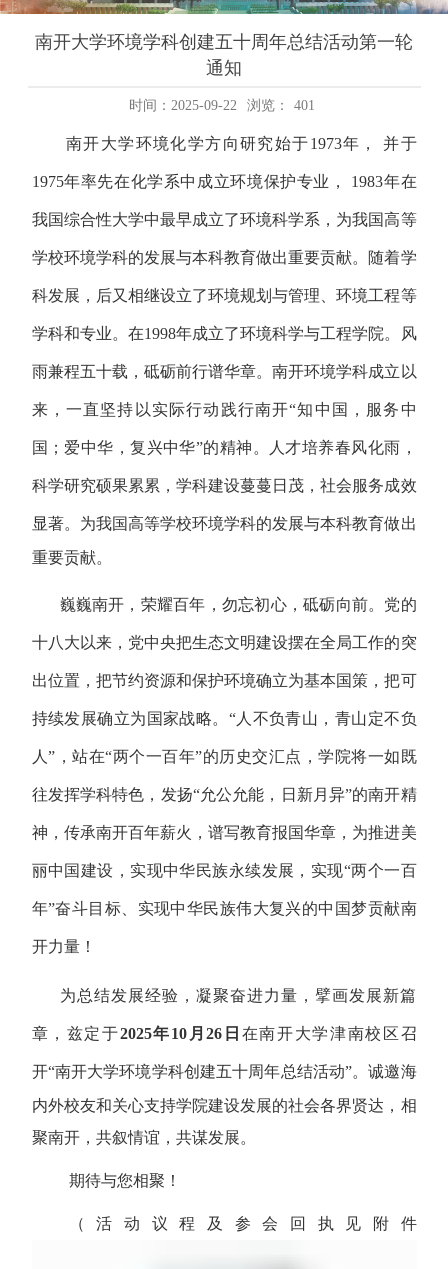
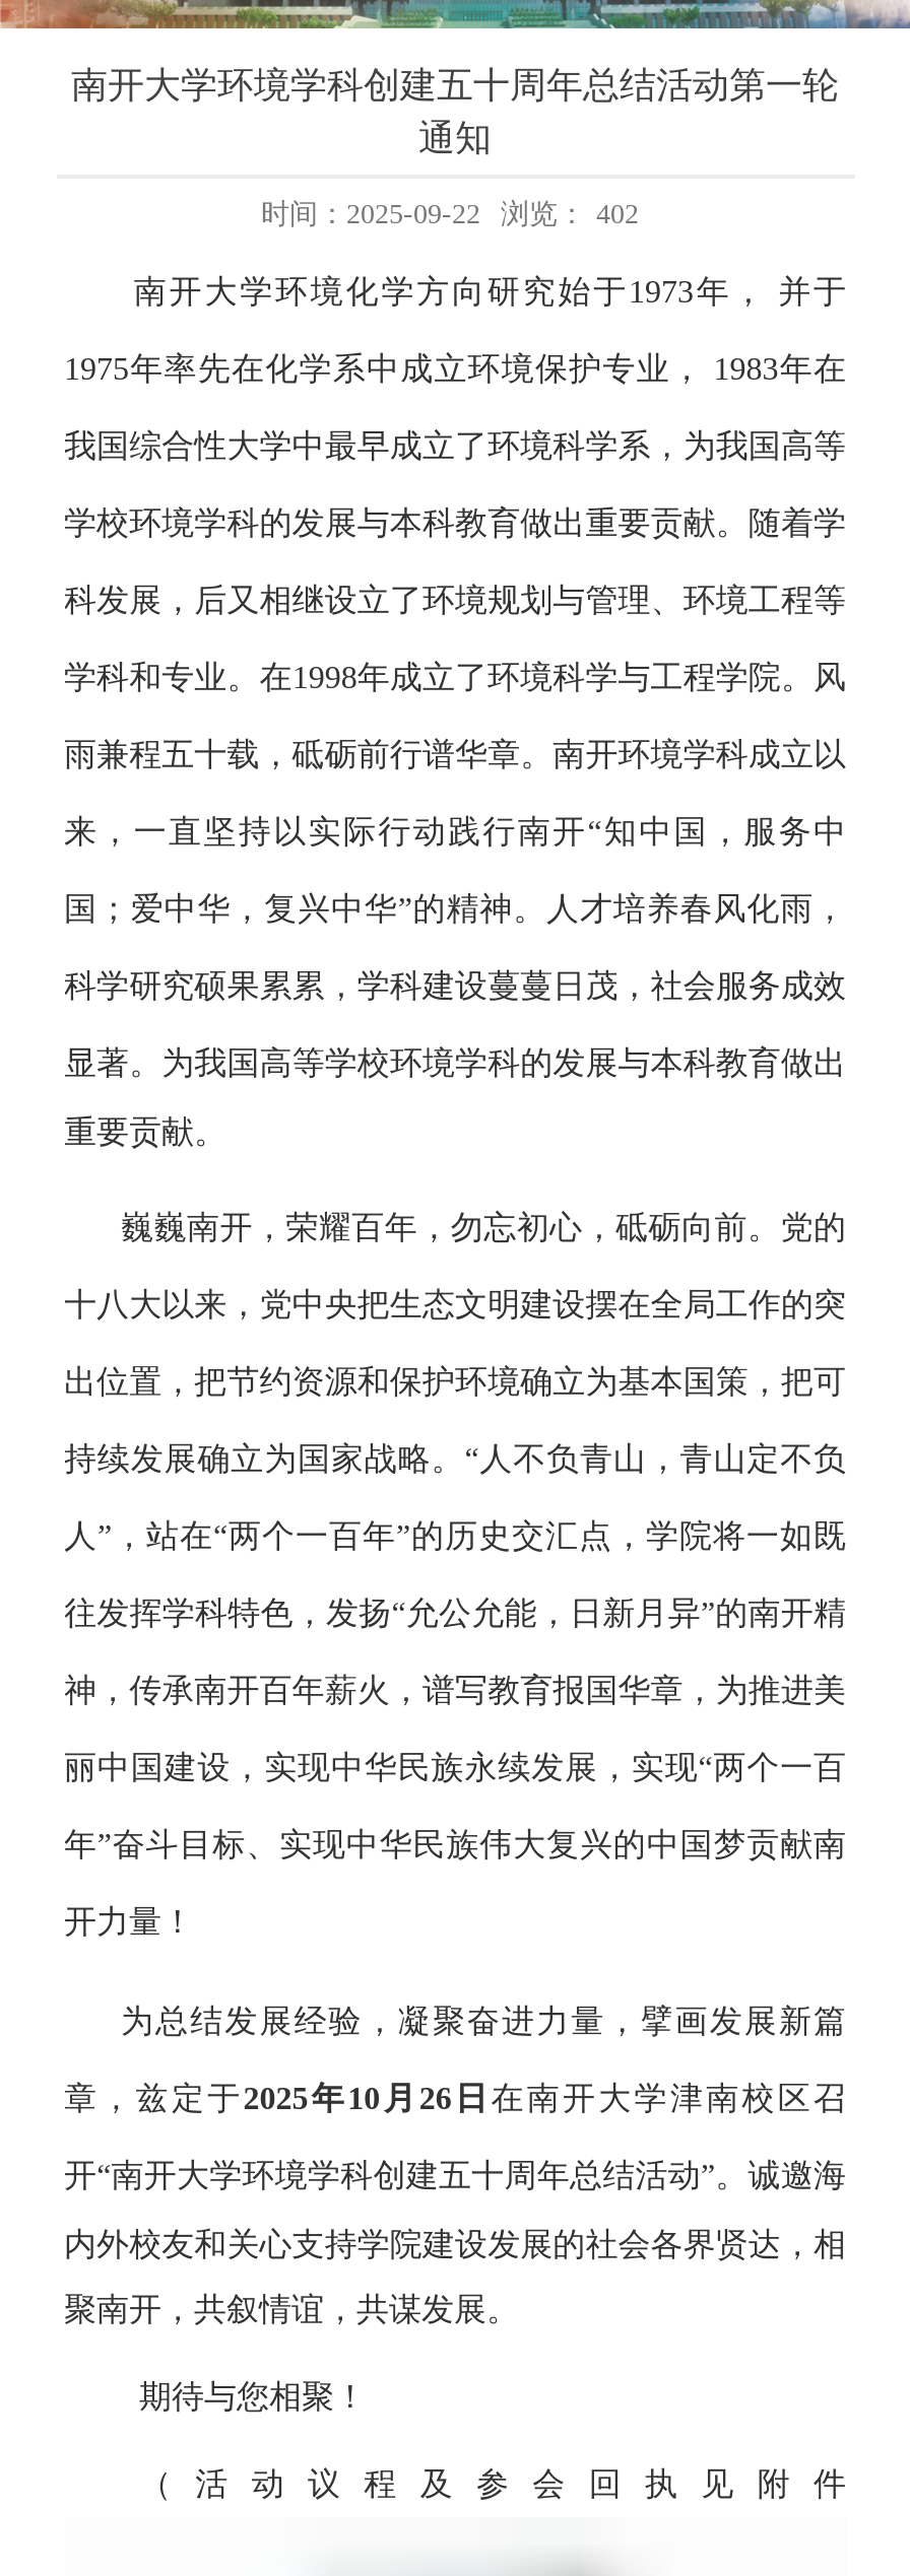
[128,98,314,113] 时间：2025-09-22 浏览： 401 -> [261,199,639,230] 时间：2025-09-22 浏览： 402

